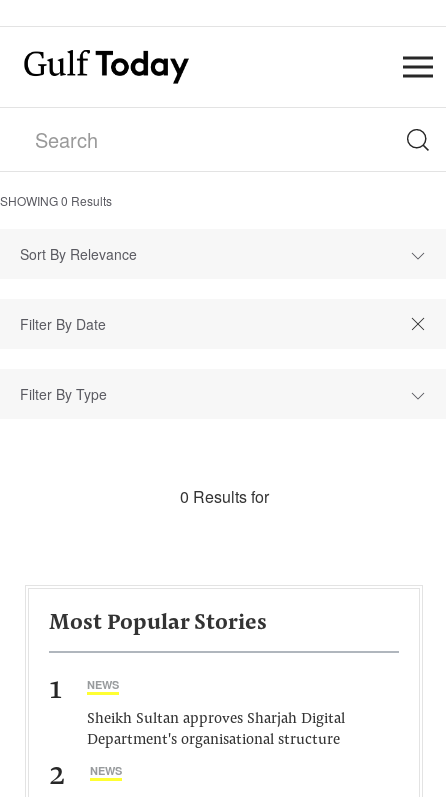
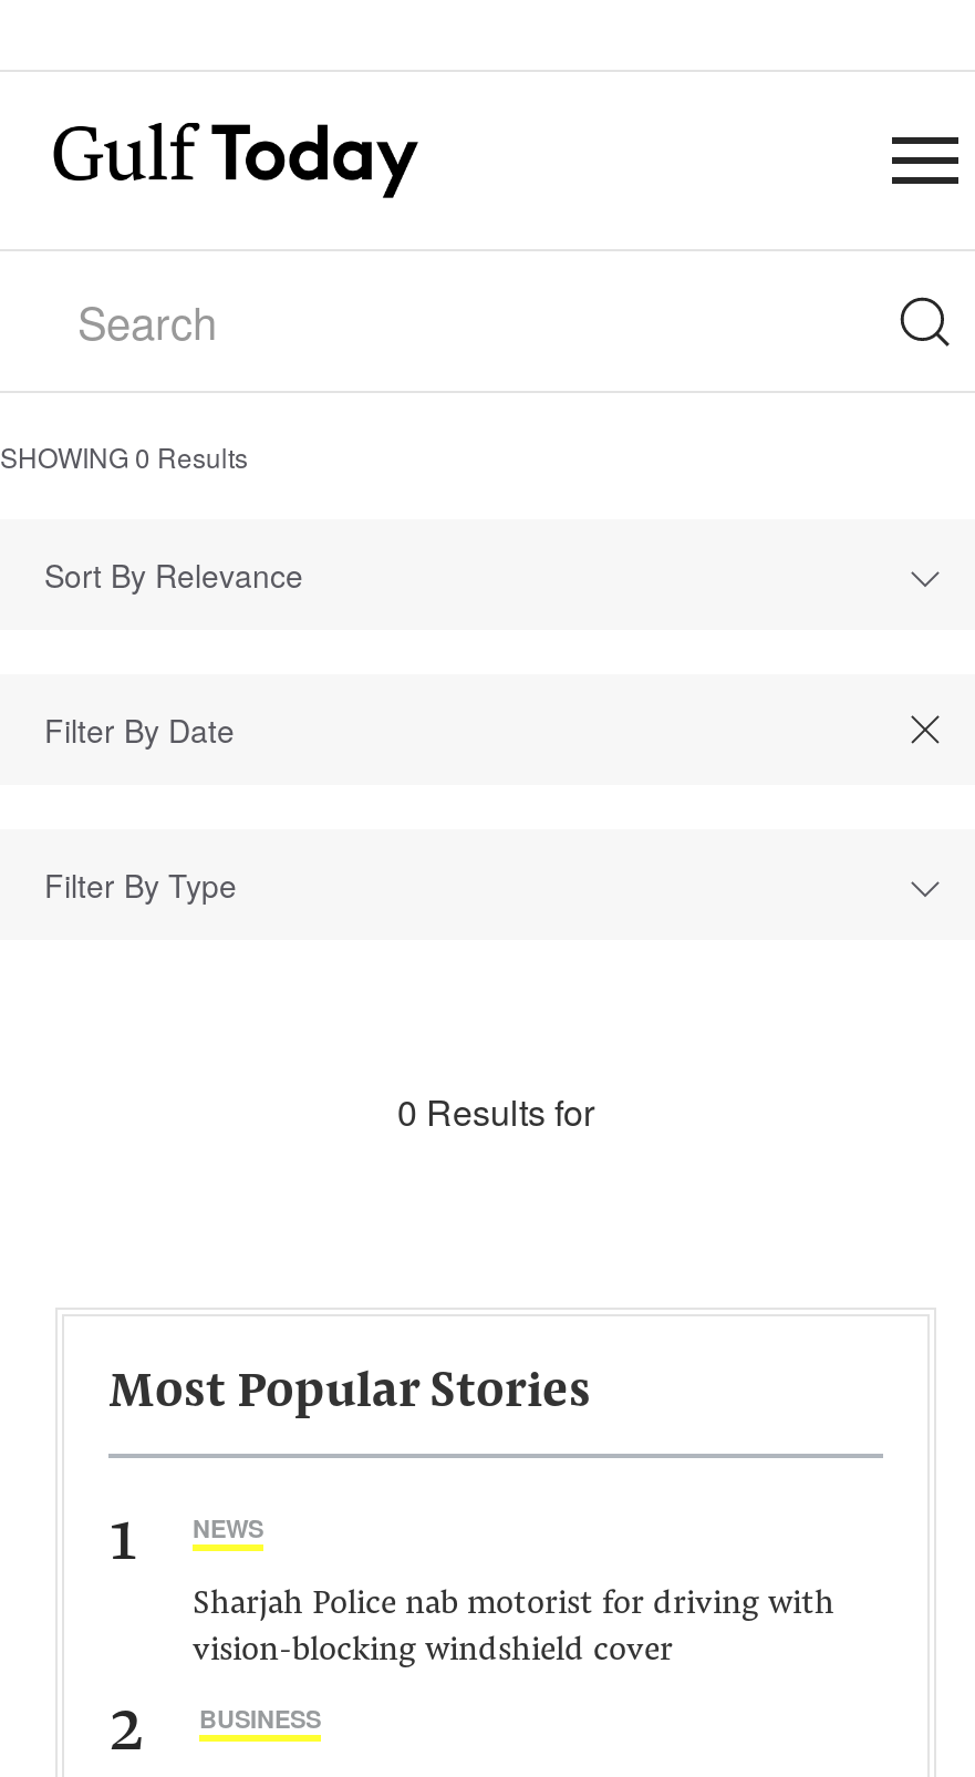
[87,712,345,748] Sheikh Sultan approves Sharjah Digital | Department's organisational structure -> [193,1589,834,1668] Sharjah Police nab motorist for driving with | vision-blocking windshield cover
[90,763,122,778] NEWS -> [199,1702,321,1735] BUSINESS

